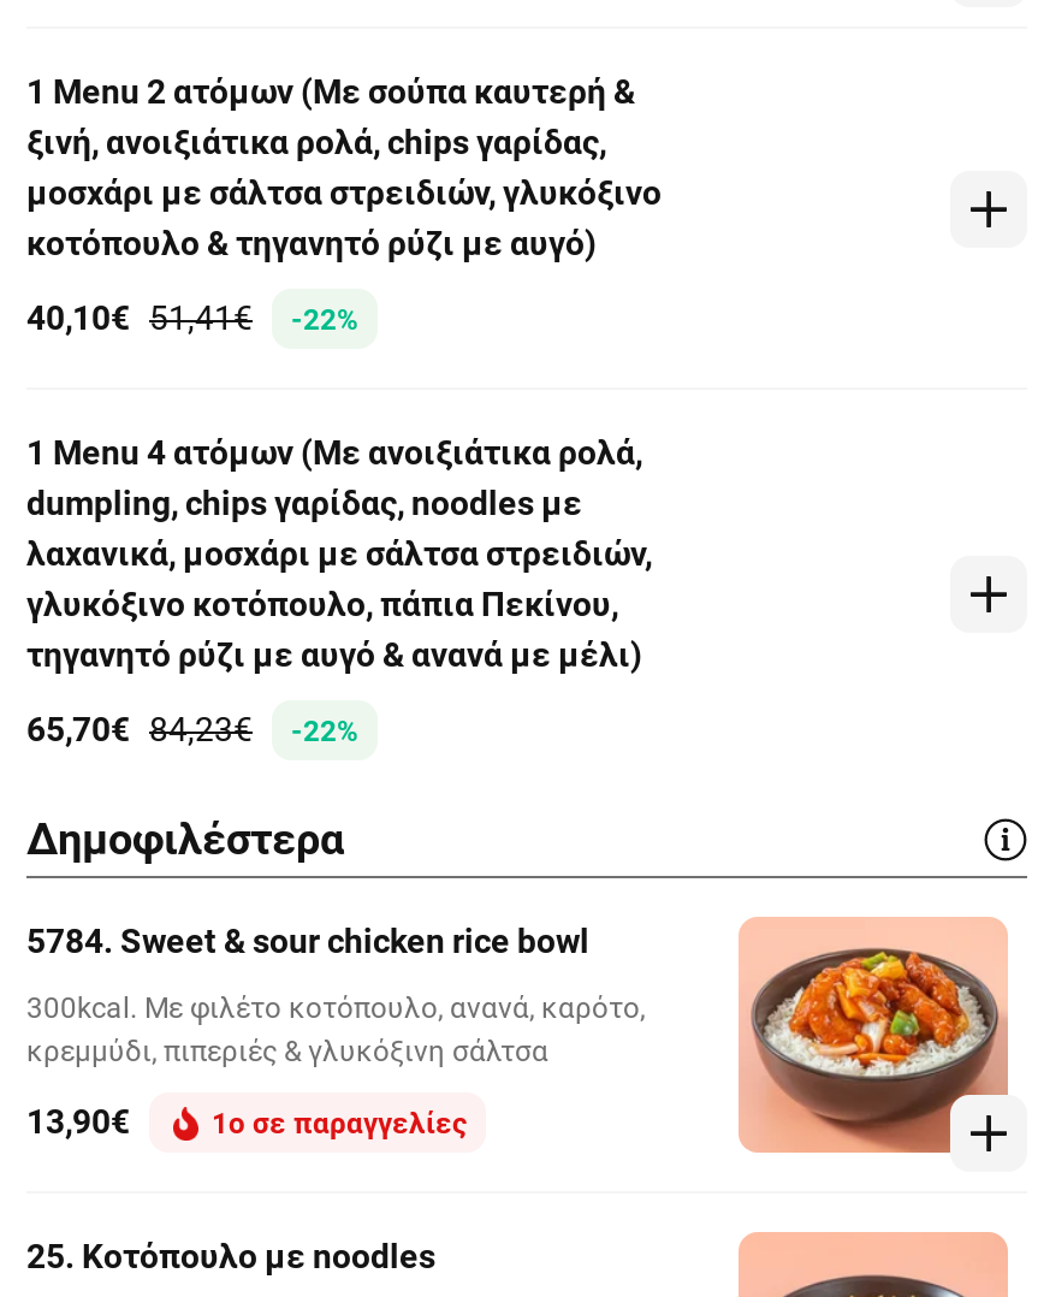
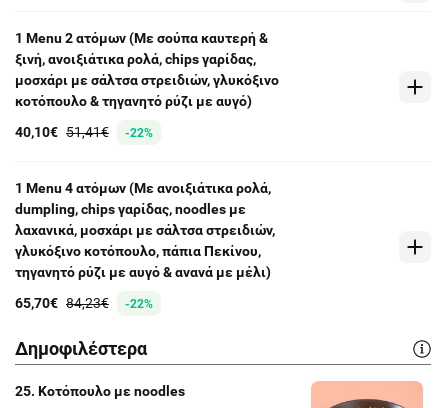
[26,922,1008,1194] [image] | 5784. Sweet & sour chicken rice bowl | 300kcal. Με φιλέτο κοτόπουλο, ανανά, καρότο, | κρεμμύδι, πιπεριές & γλυκόξινη σάλτσα | 13,90€ | 1ο σε παραγγελίες -> none

